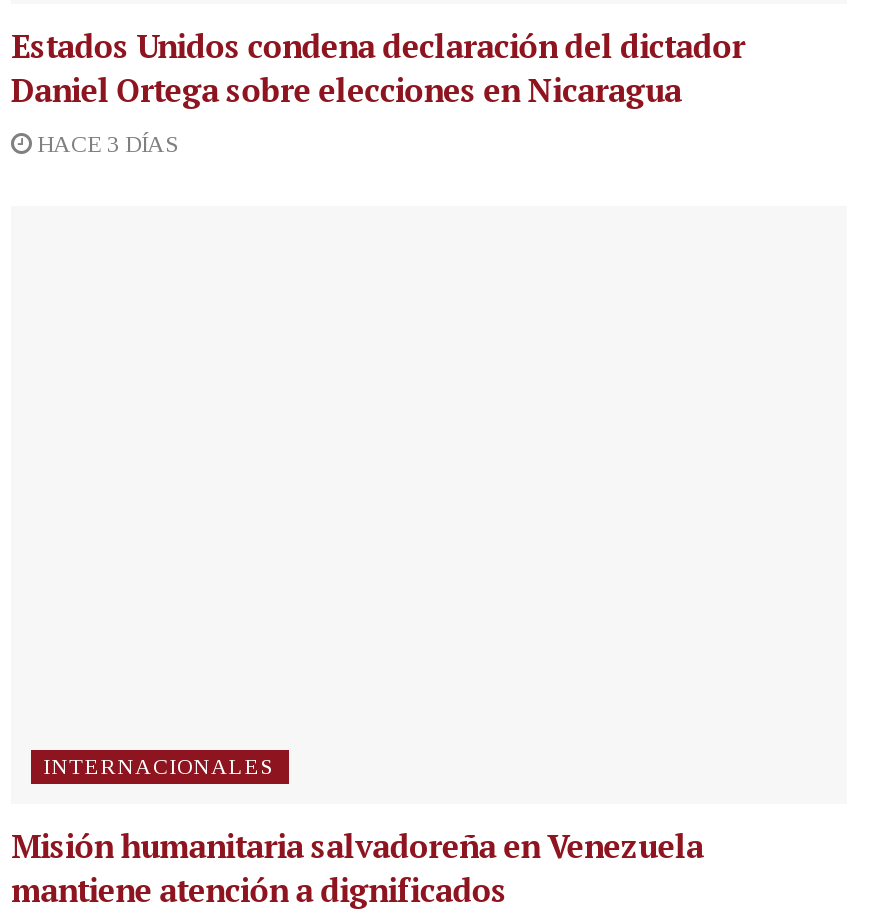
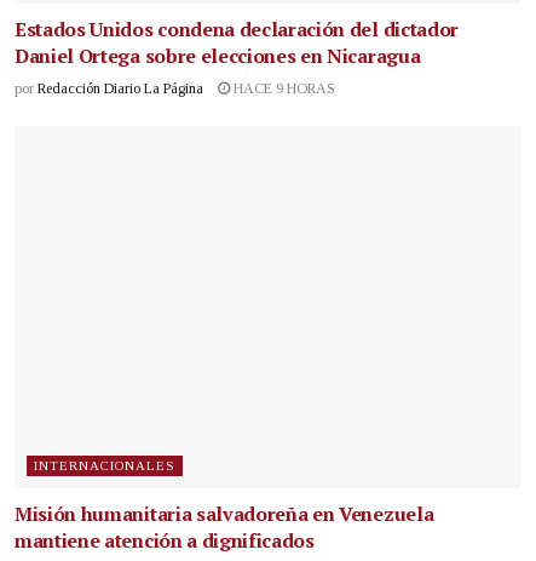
[31,131,179,159] HACE 3 DÍAS -> [15,80,335,97] por Redacción Diario La Página | HACE 9 HORAS

